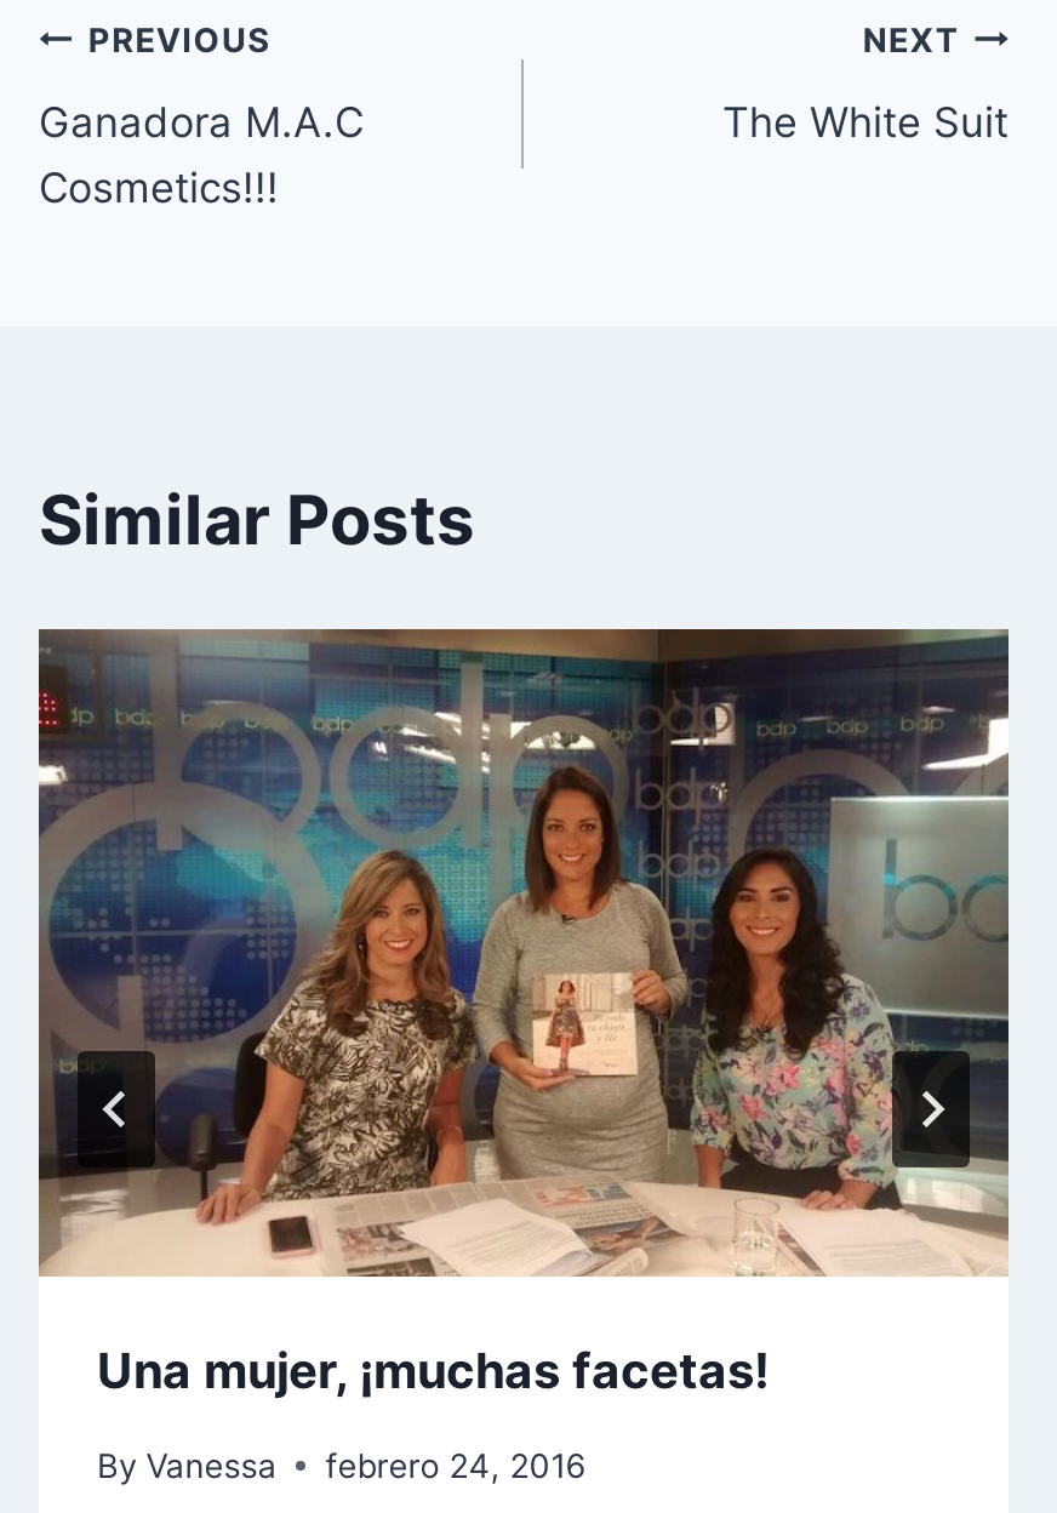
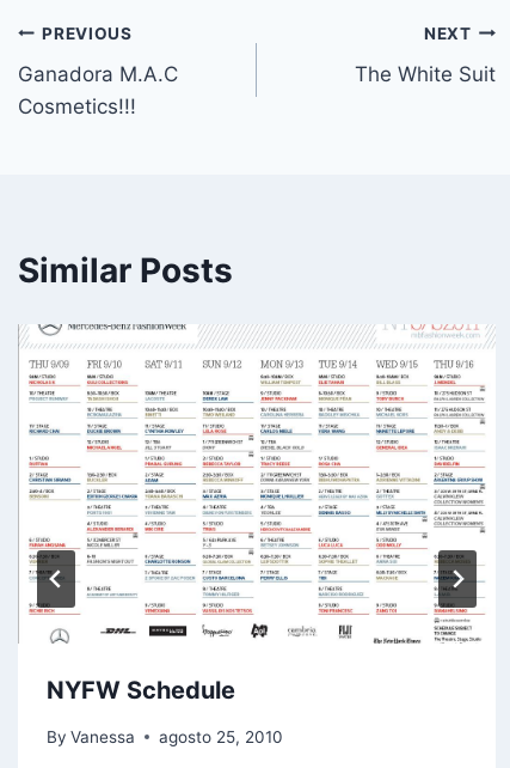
[36,627,1011,1400] [image] | Una mujer, ¡muchas facetas! -> [18,324,496,705] [image] | NYFW Schedule
[97,1445,585,1484] By Vanessa febrero 24, 2016 -> [47,727,283,746] By Vanessa agosto 25, 2010

